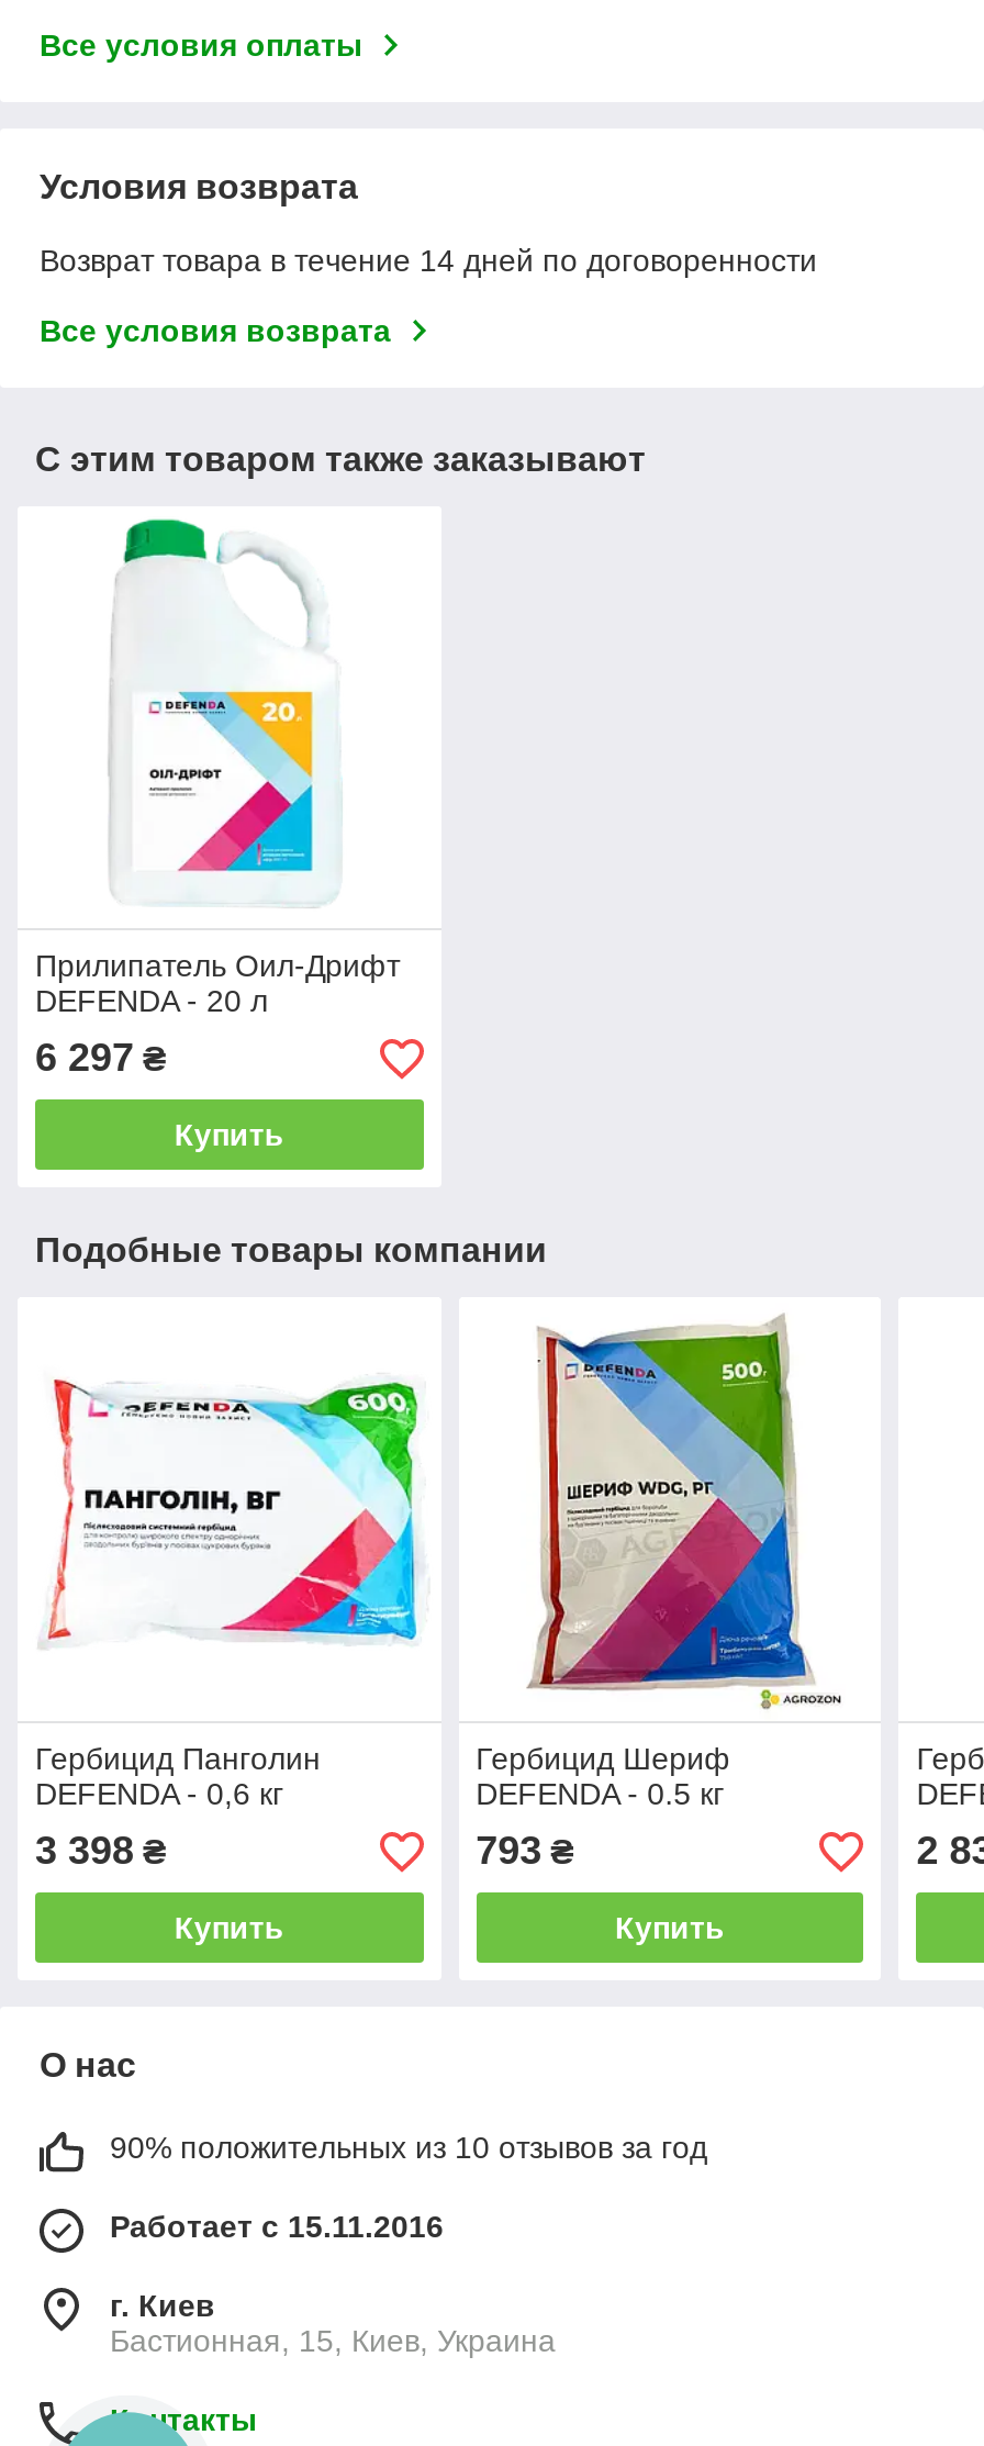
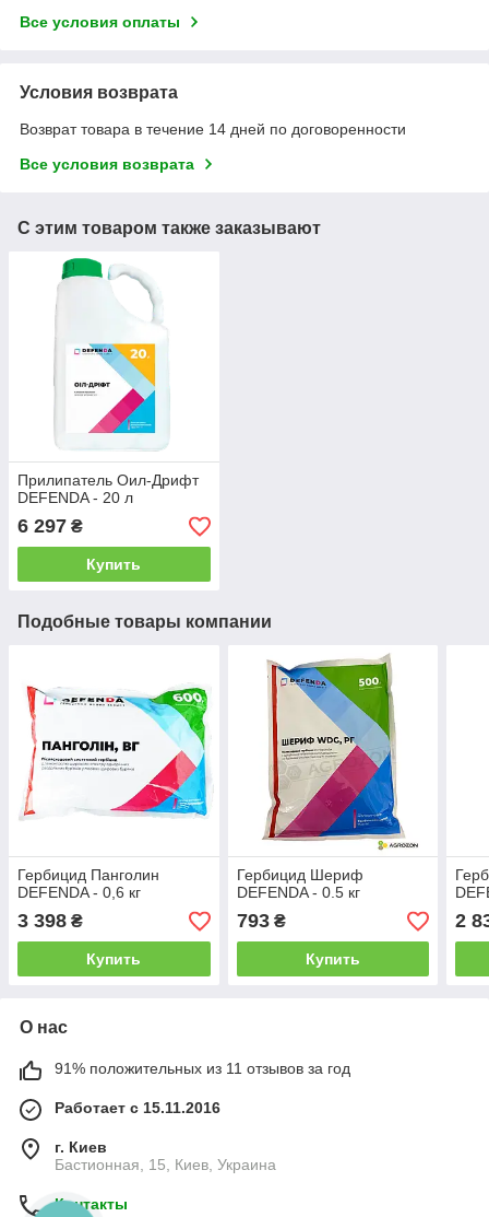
[110,2130,707,2165] 90% положительных из 10 отзывов за год -> [55,1060,350,1077] 91% положительных из 11 отзывов за год

